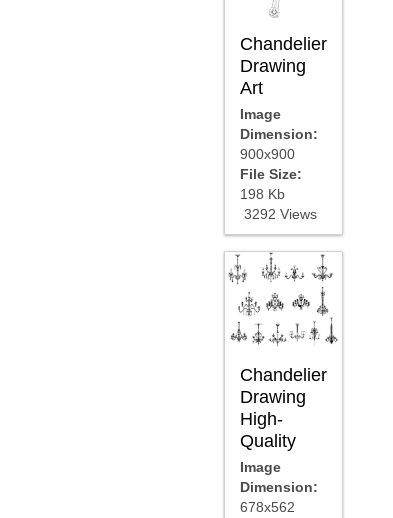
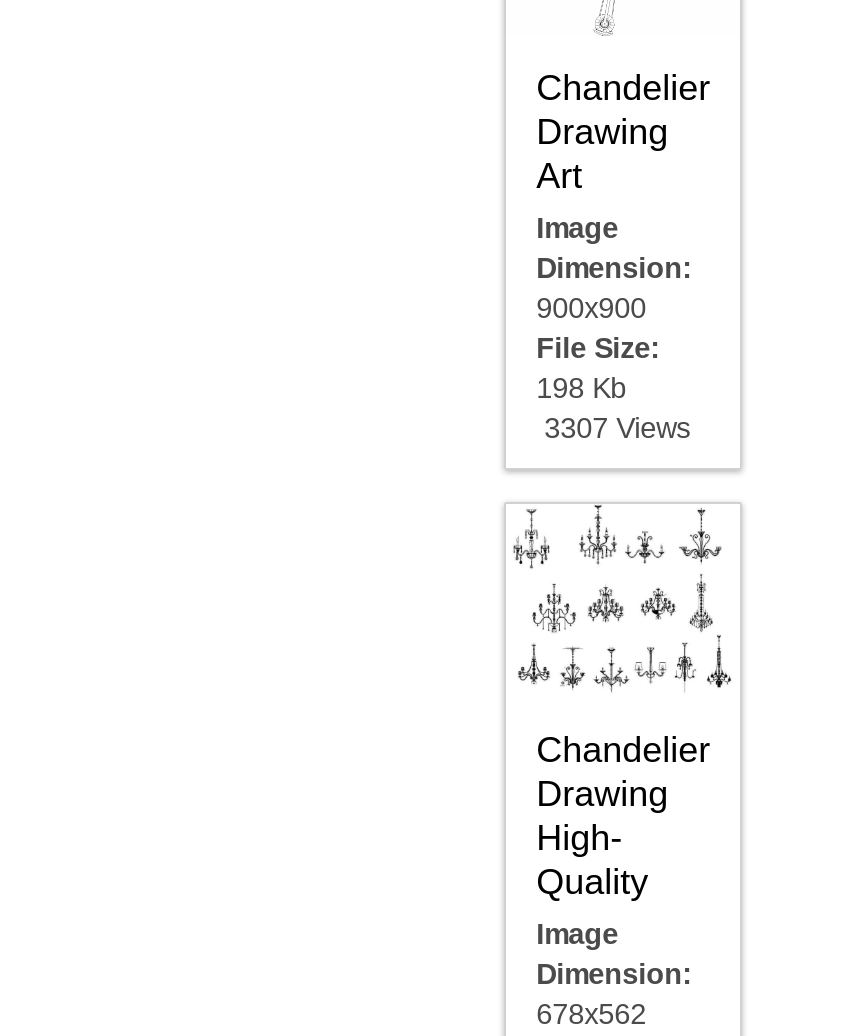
[240,206,317,222] 3292 Views -> [536,412,690,444] 3307 Views

